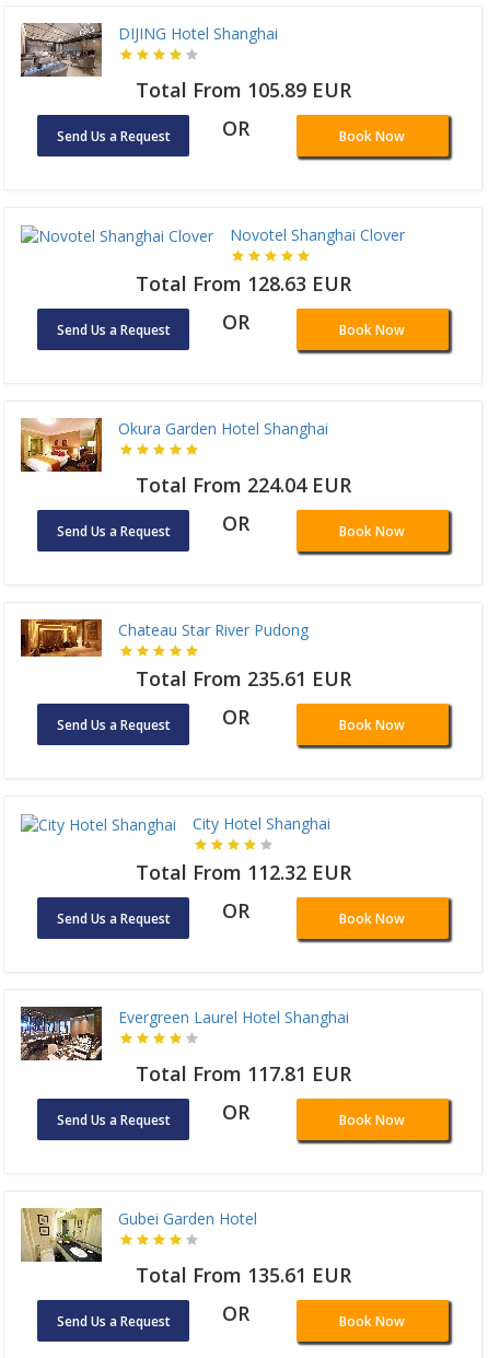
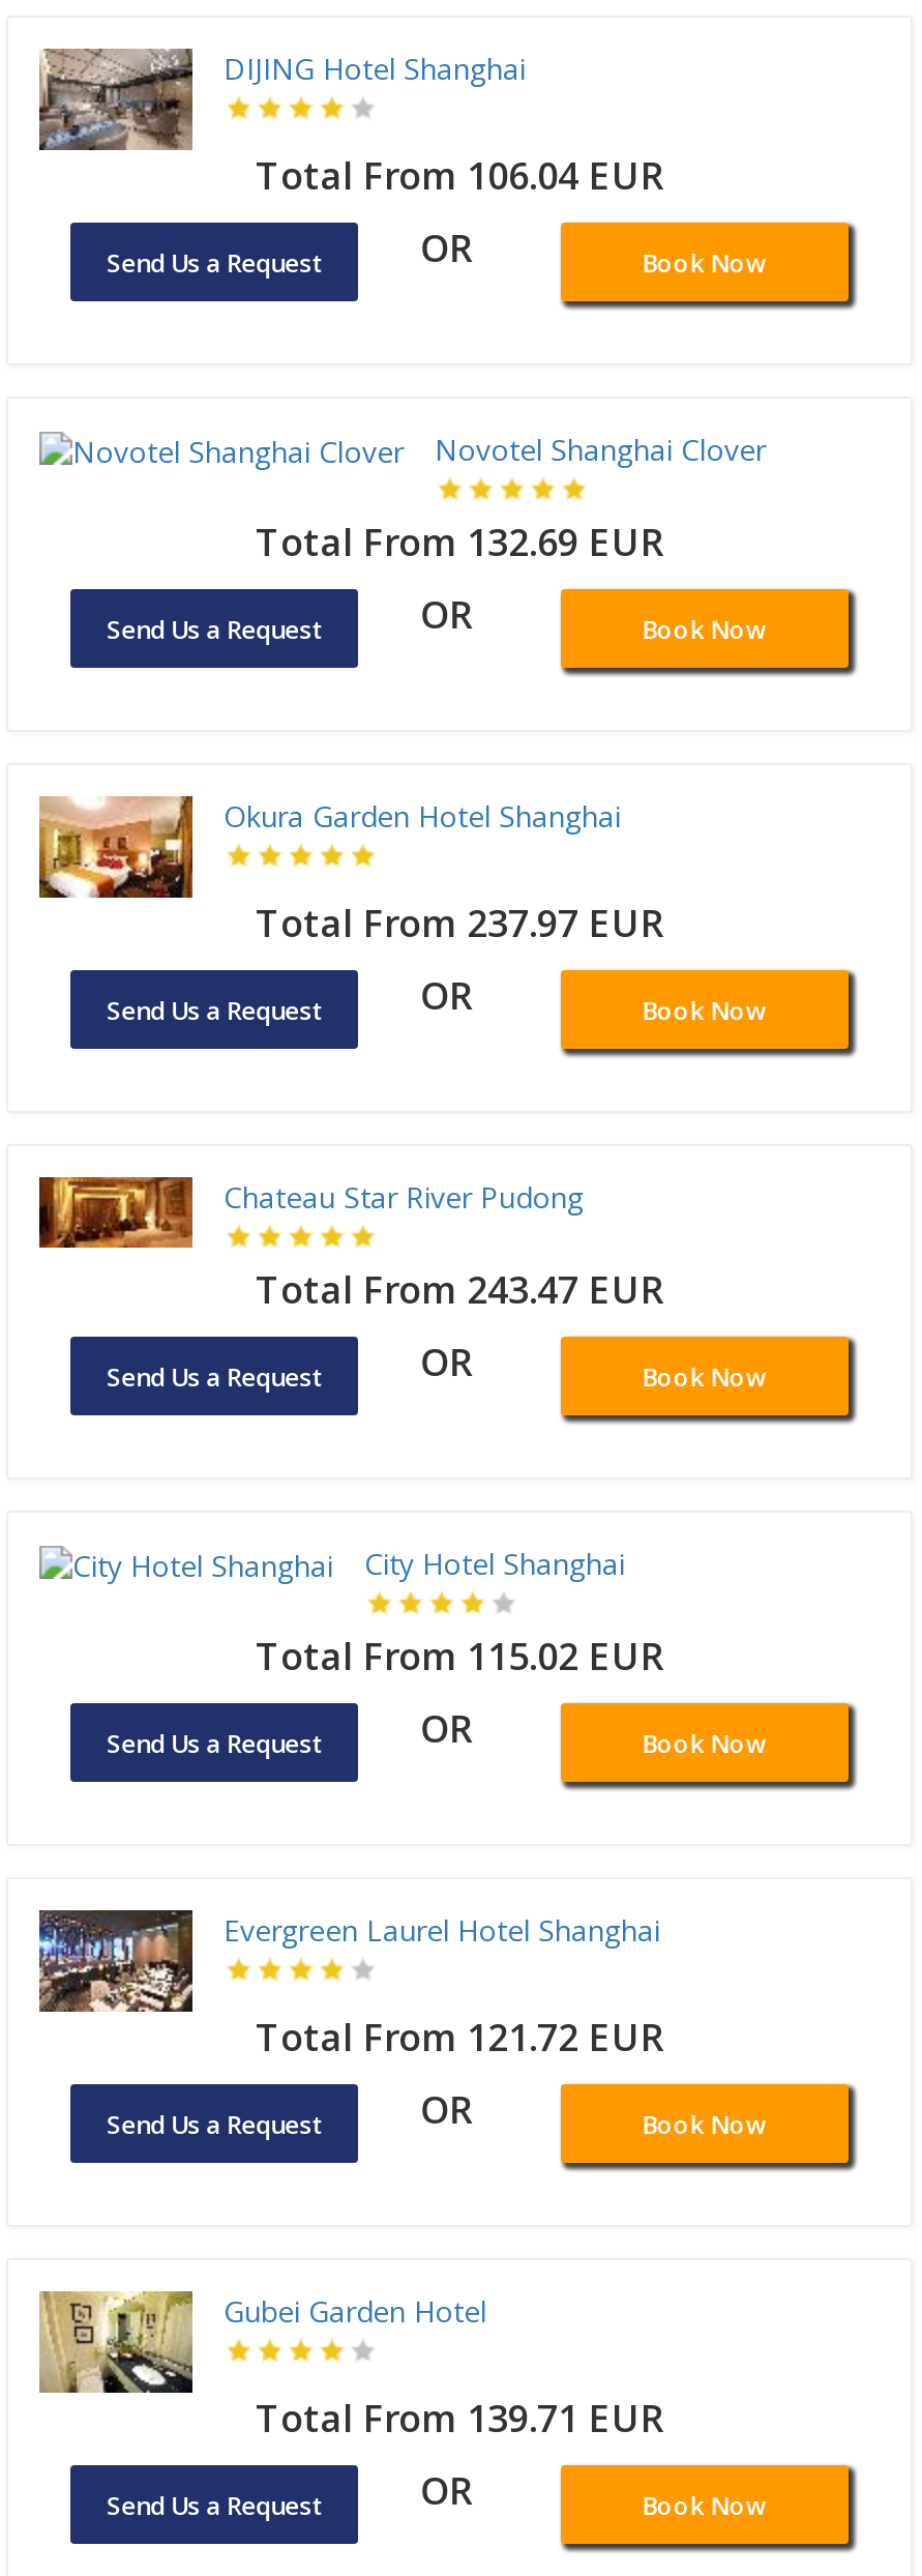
[135,77,351,103] Total From 105.89 EUR -> [256,150,663,200] Total From 106.04 EUR
[135,270,351,297] Total From 128.63 EUR -> [256,517,663,567] Total From 132.69 EUR
[135,472,351,498] Total From 224.04 EUR -> [256,898,663,948] Total From 237.97 EUR
[135,665,351,692] Total From 235.61 EUR -> [256,1264,663,1314] Total From 243.47 EUR
[135,859,351,885] Total From 112.32 EUR -> [256,1631,663,1681] Total From 115.02 EUR
[135,1060,351,1087] Total From 117.81 EUR -> [256,2012,663,2062] Total From 121.72 EUR
[135,1262,351,1288] Total From 135.61 EUR -> [256,2393,663,2443] Total From 139.71 EUR

